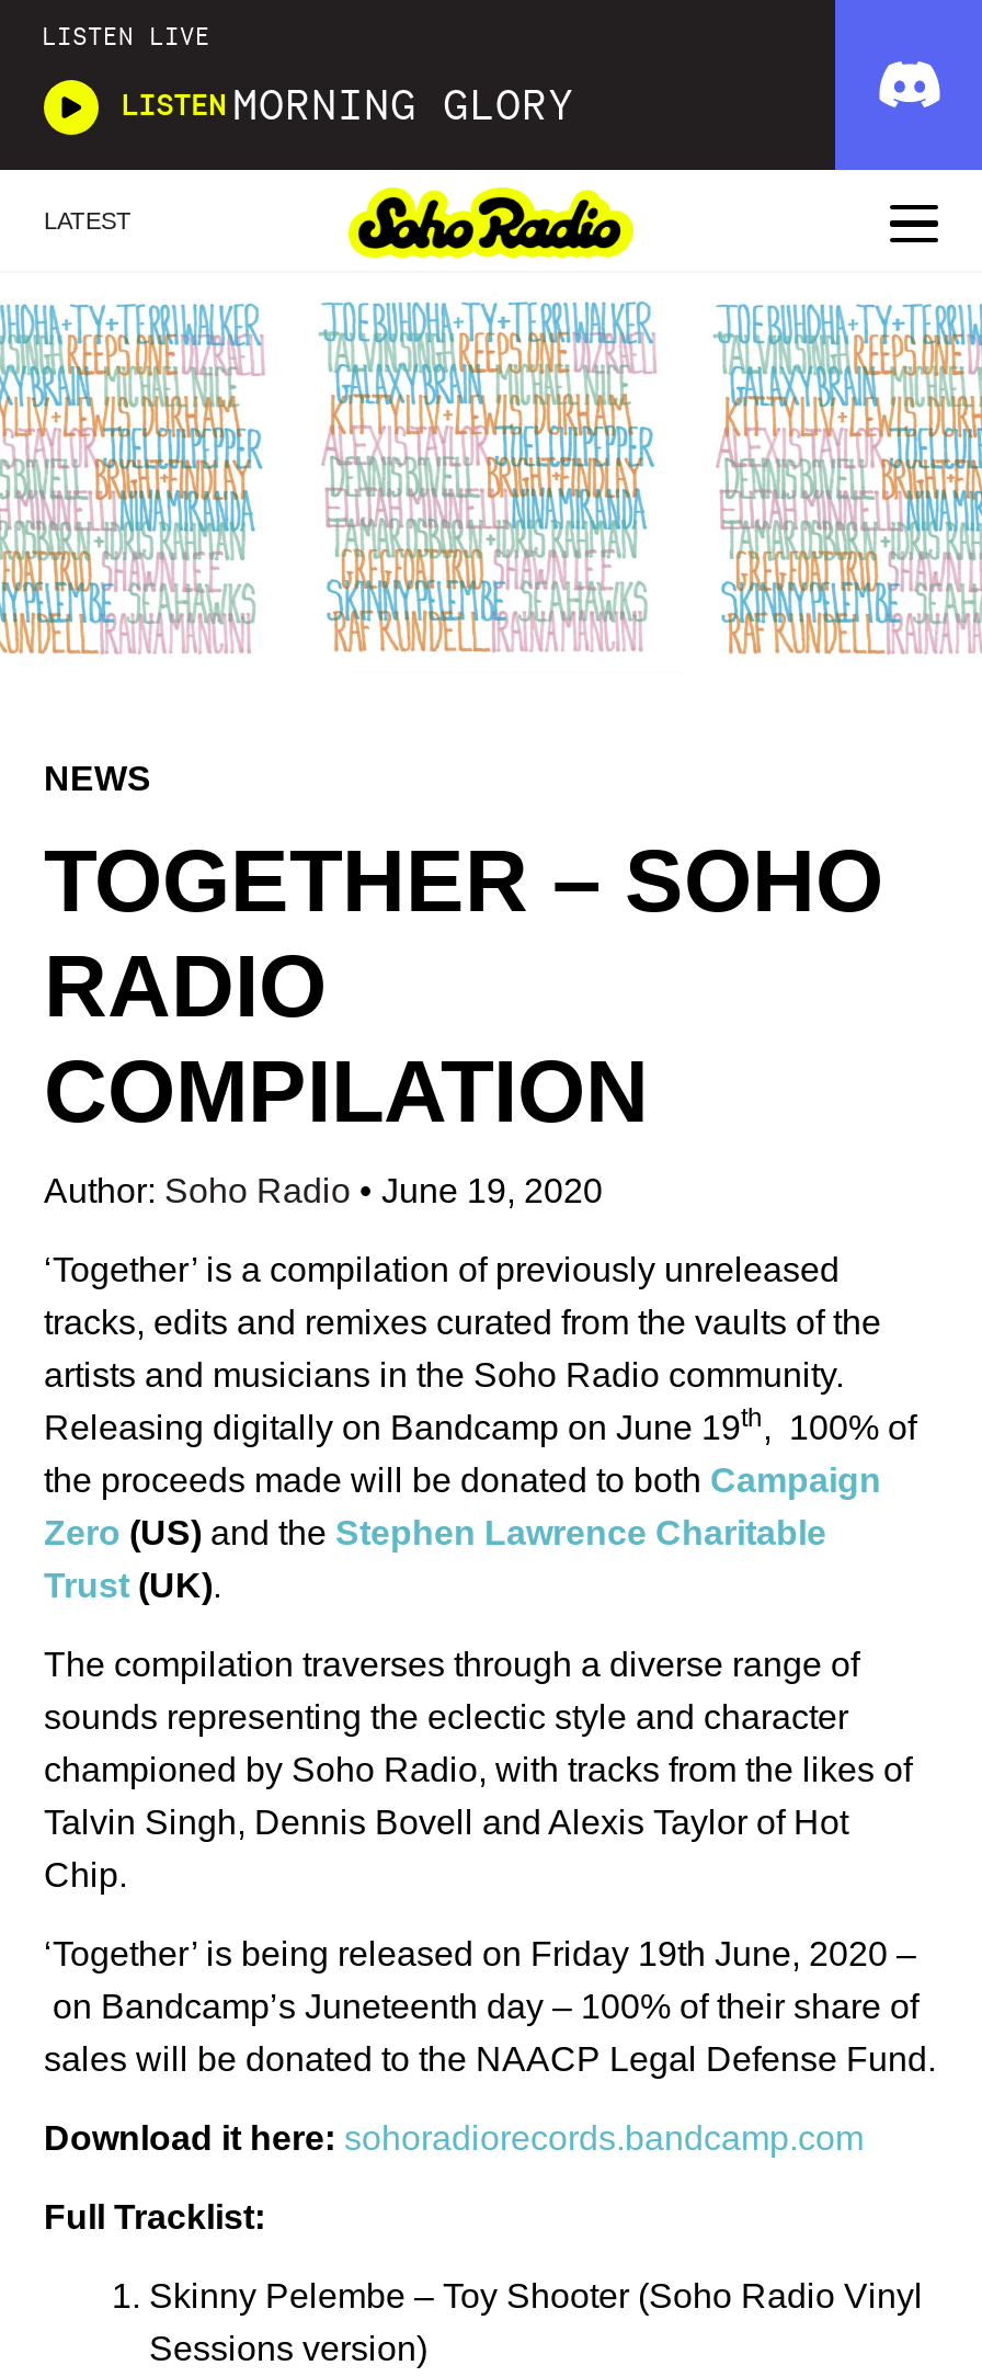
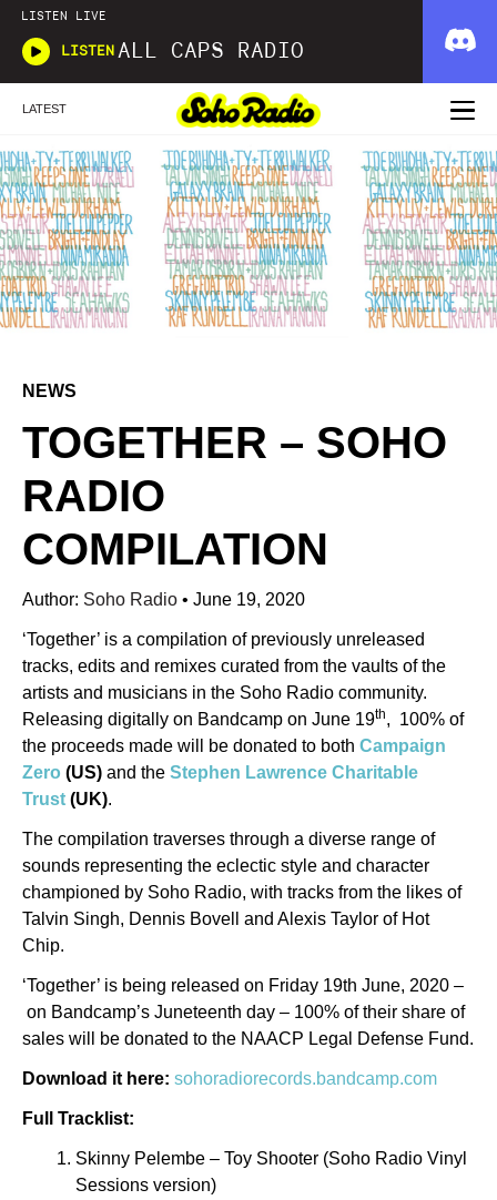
[121,87,574,128] LISTEN MORNING GLORY -> [61,41,304,62] LISTEN ALL CAPS RADIO

